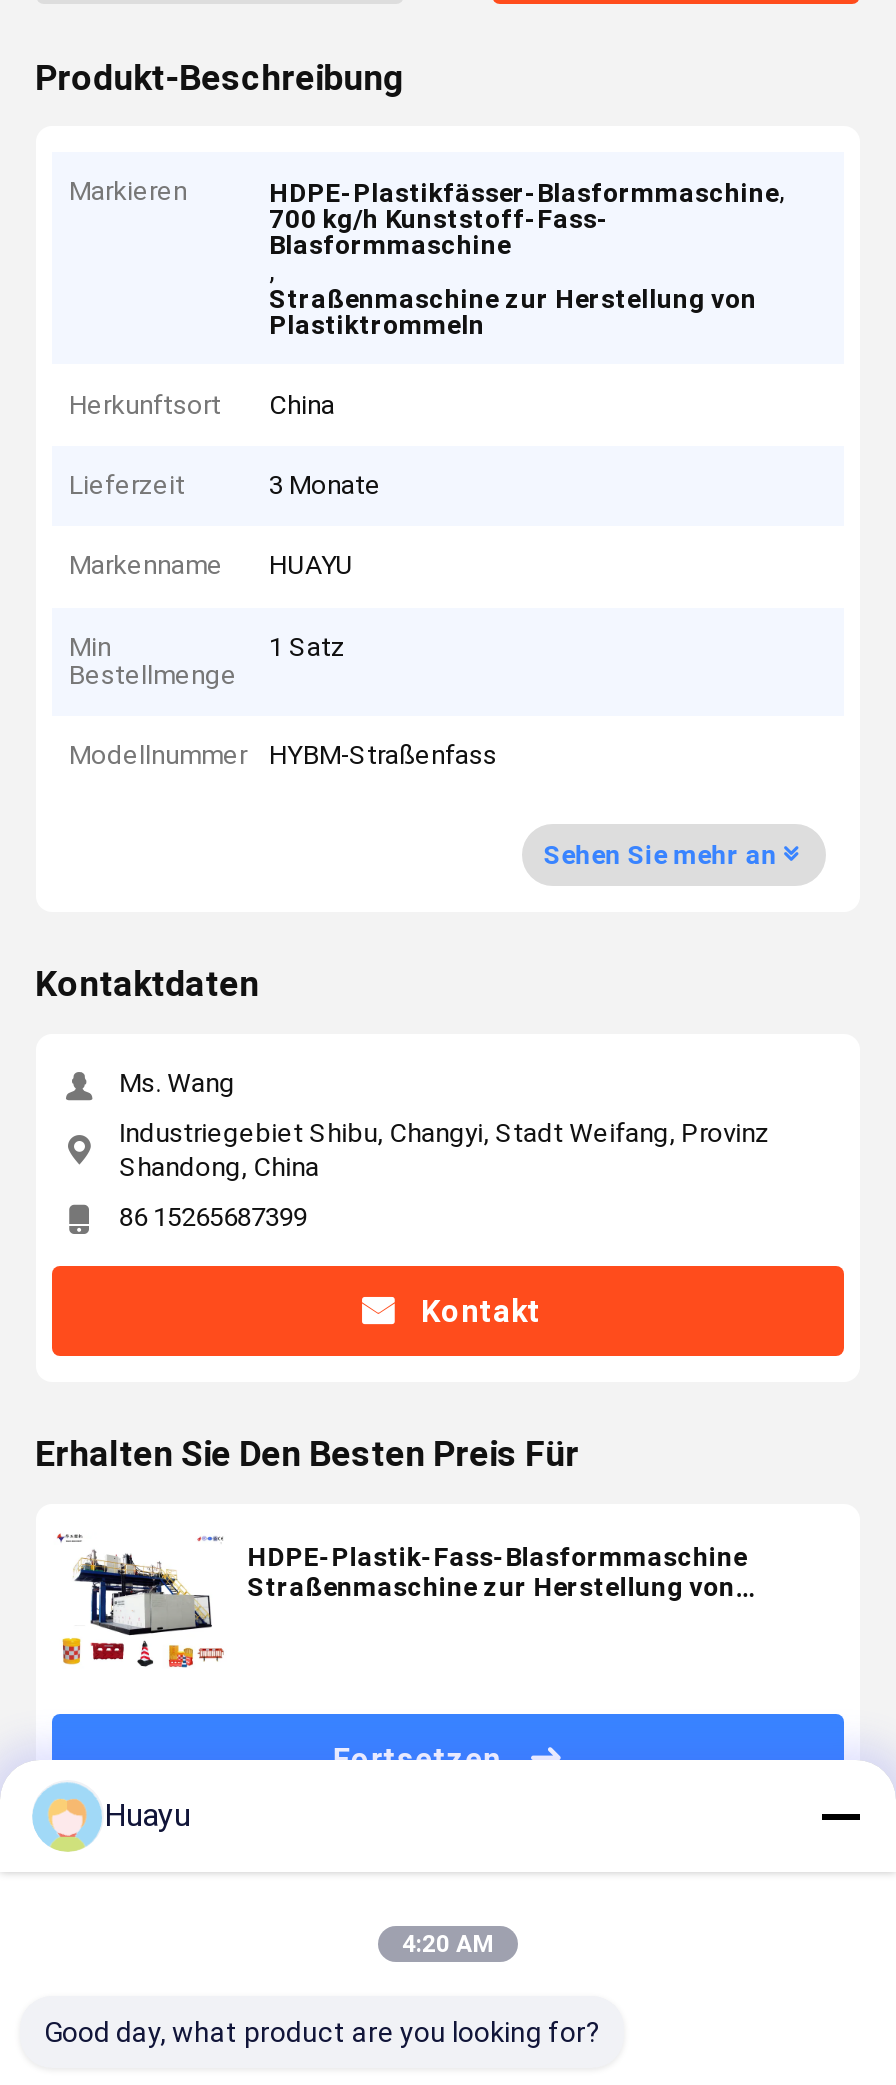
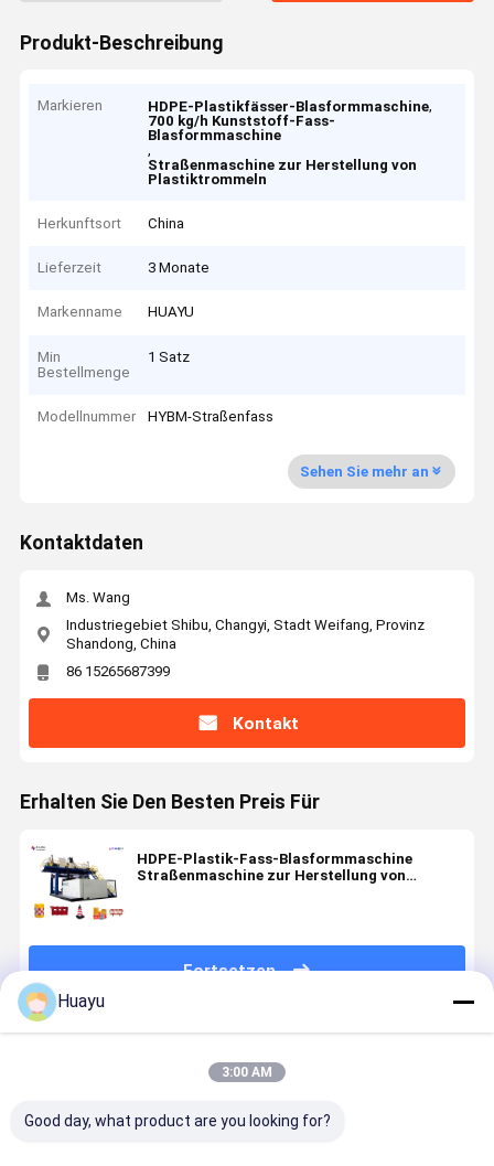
[402,1930,494,1958] 4:20 AM -> [222,1065,272,1080] 3:00 AM

